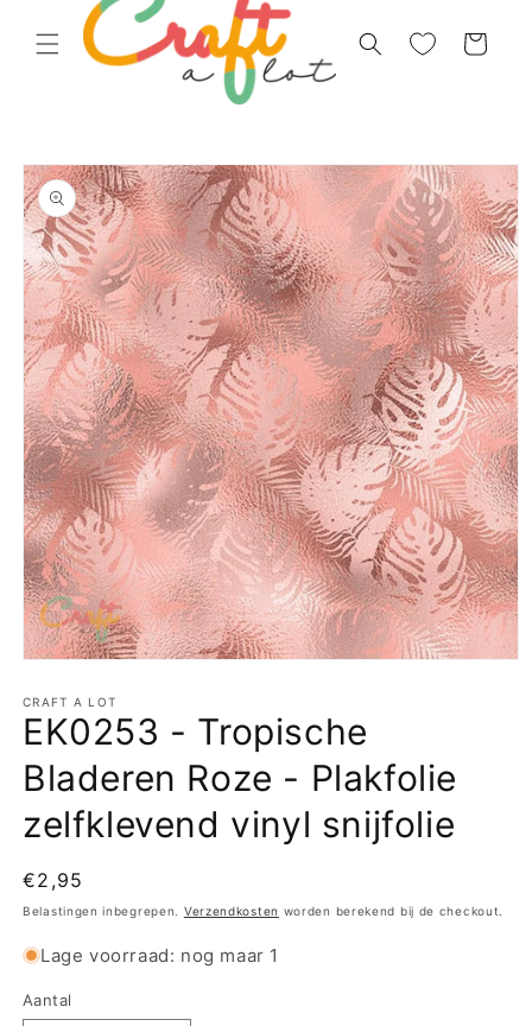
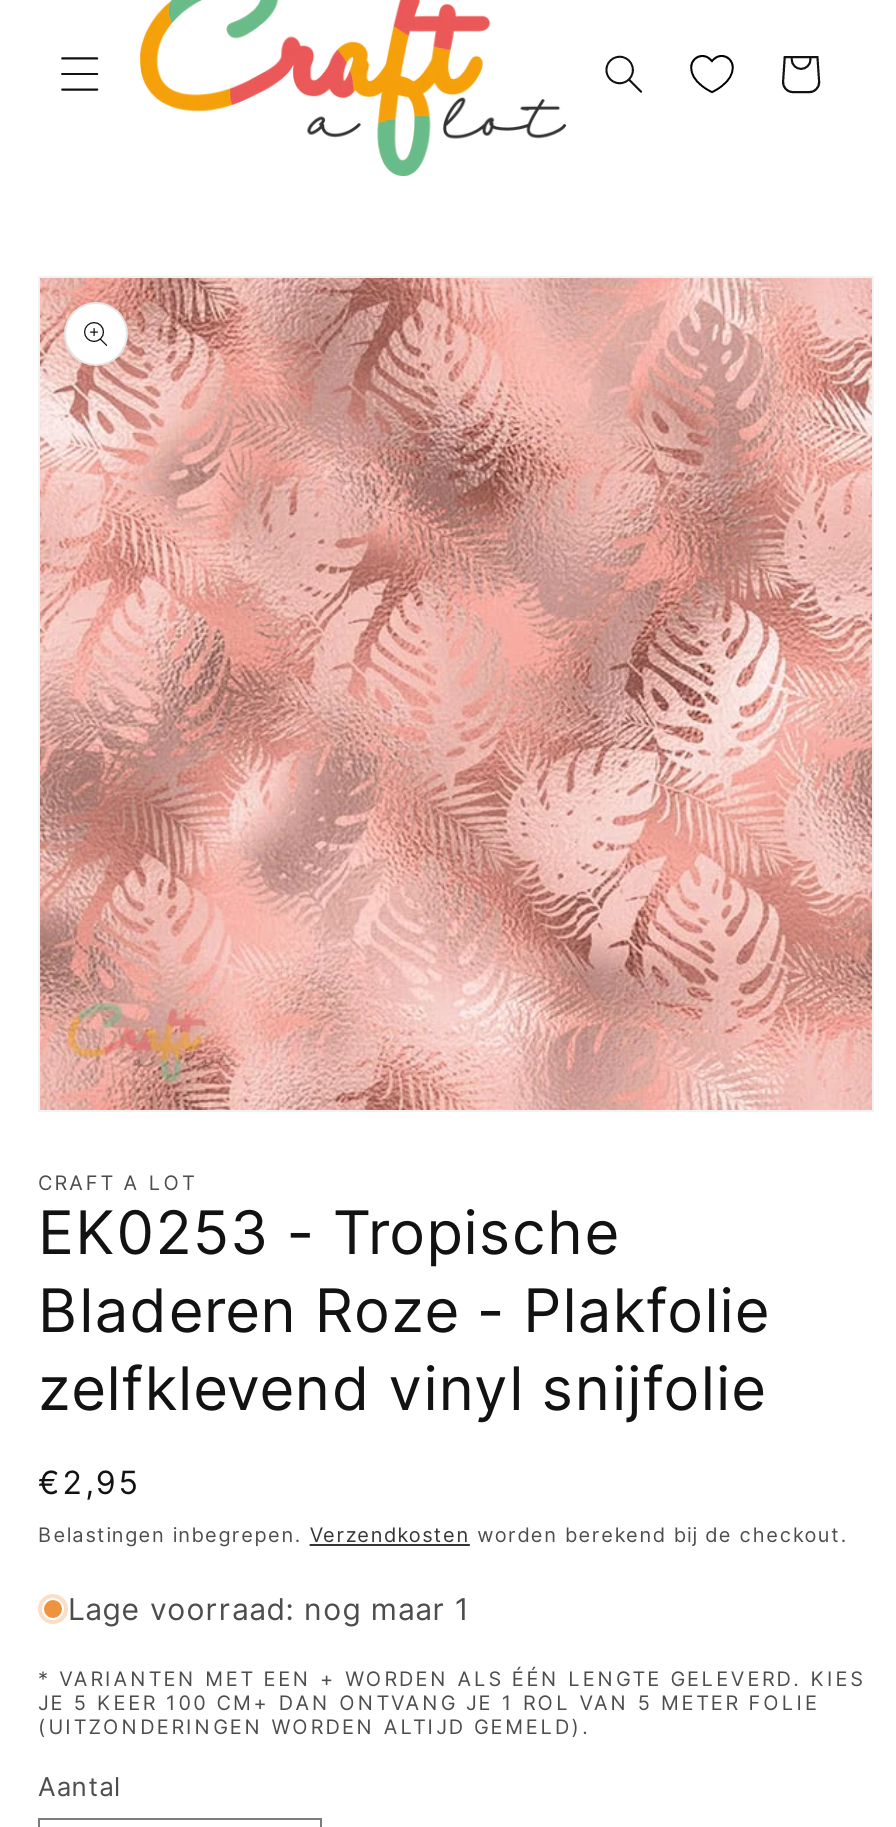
none -> [38,1665,865,1737] * VARIANTEN MET EEN + WORDEN ALS ÉÉN LENGTE GELEVERD. KIES | JE 5 KEER 100 CM+ DAN ONTVANG JE 1 ROL VAN 5 METER FOLIE | (UITZONDERINGEN WORDEN ALTIJD GEMELD).

